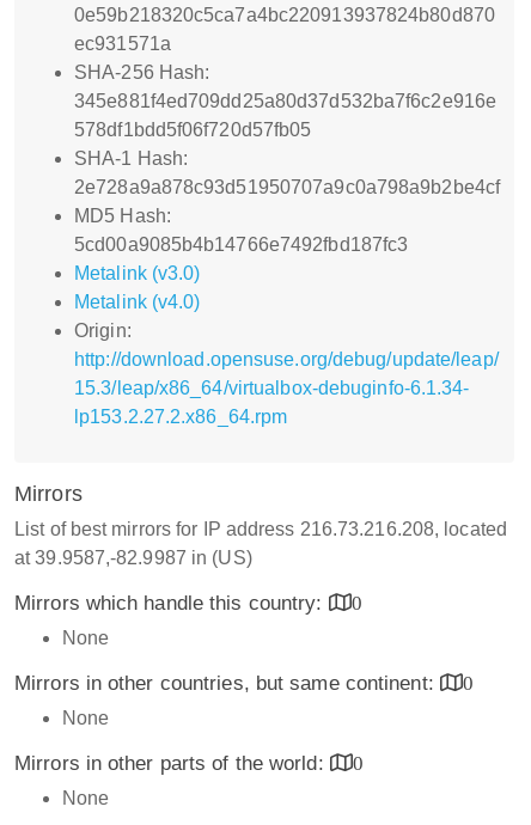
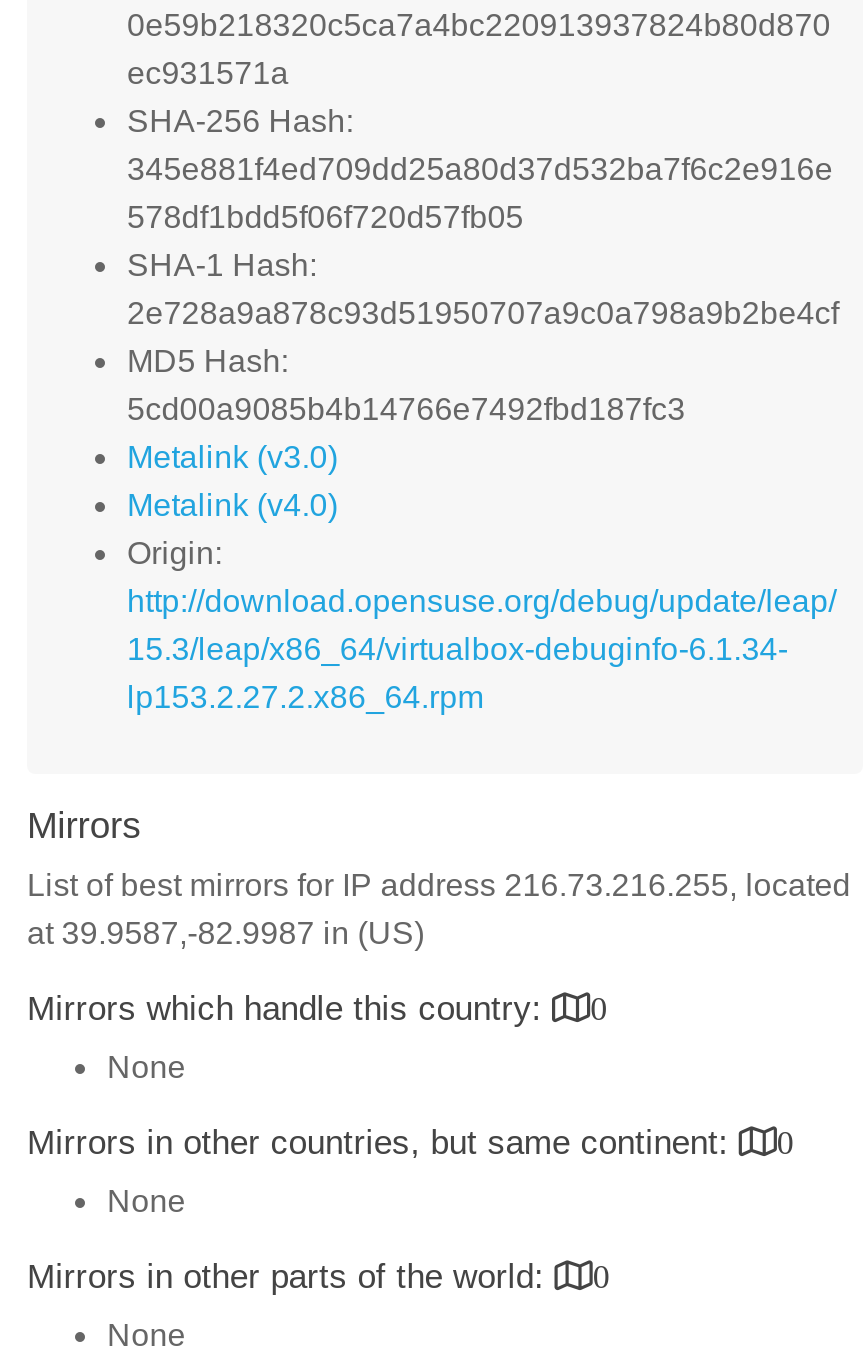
[14,519,507,539] List of best mirrors for IP address 216.73.216.208, located -> [27,868,851,902] List of best mirrors for IP address 216.73.216.255, located

